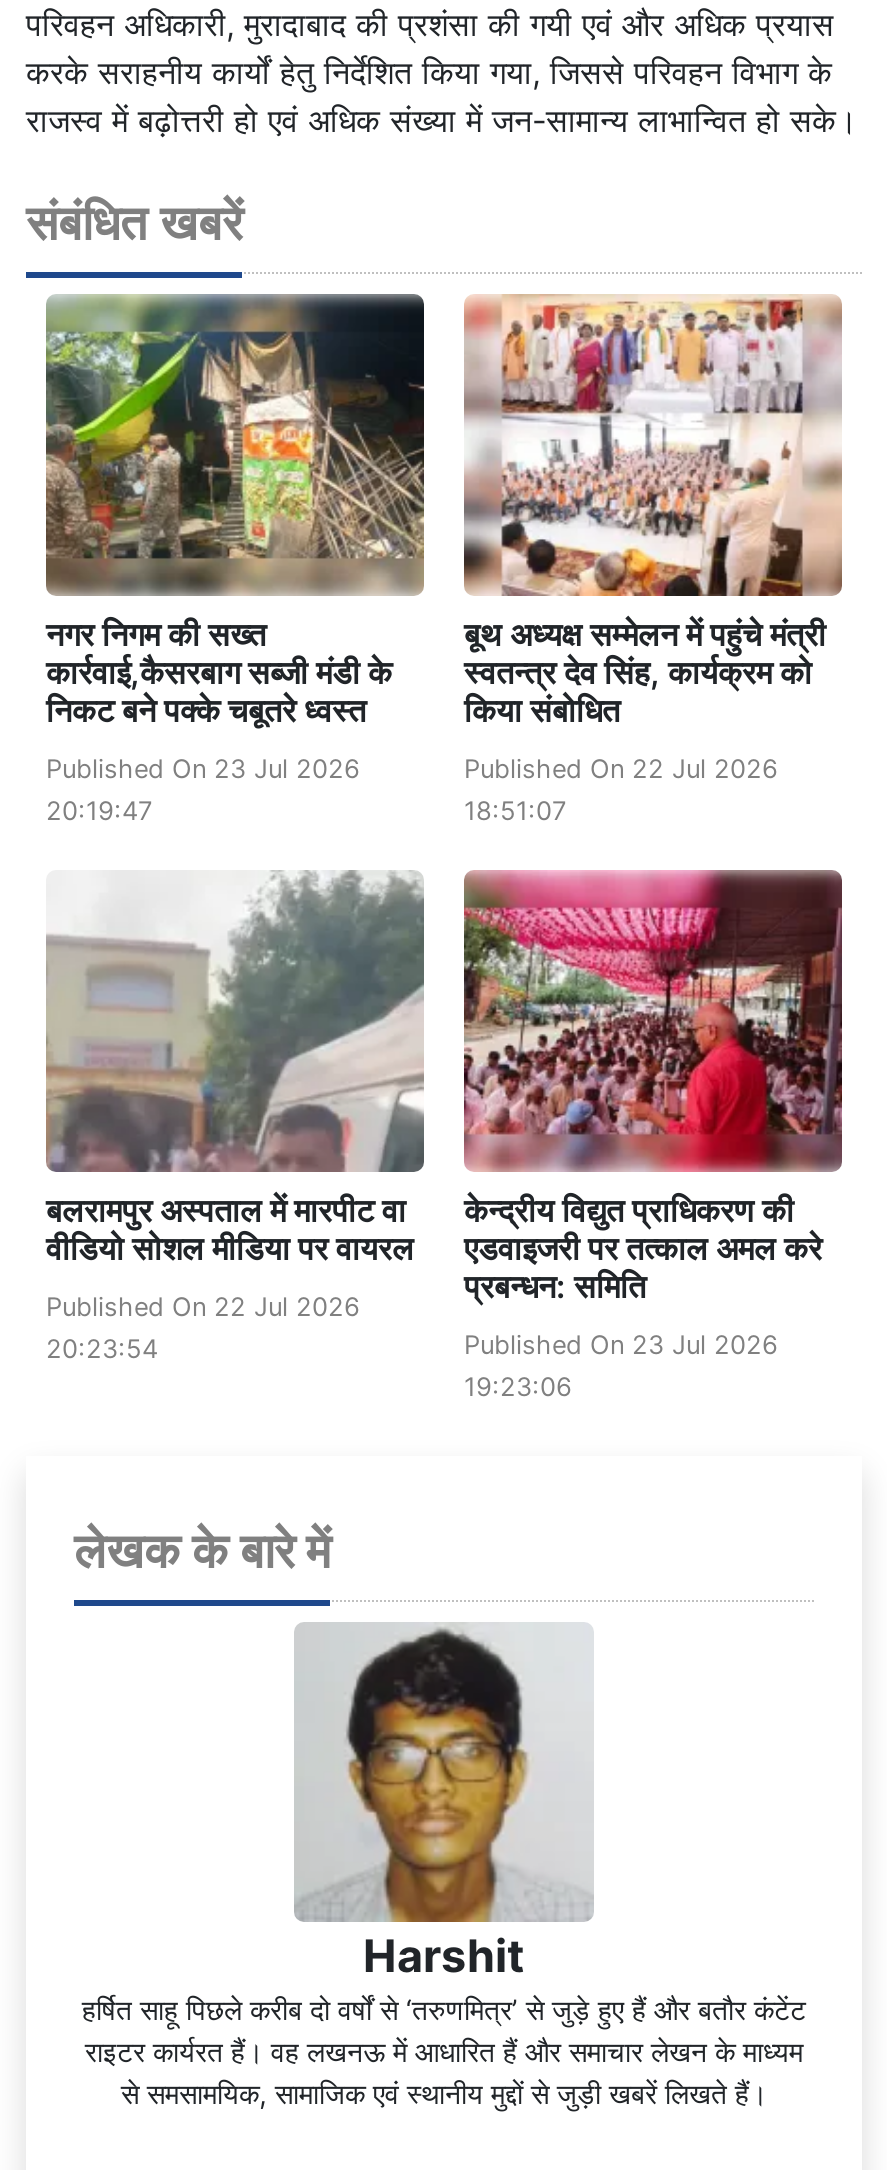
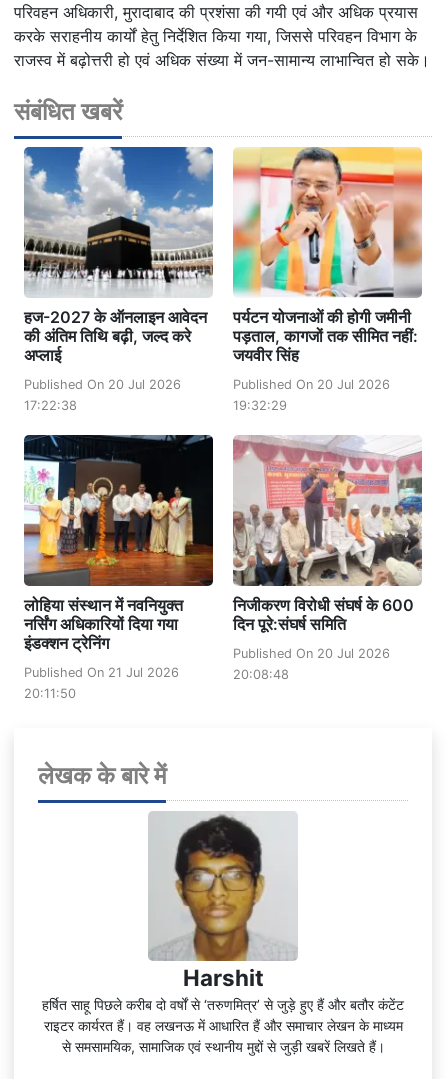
[44,292,426,730] [image] | नगर निगम की सख्त | कार्रवाई,कैसरबाग सब्जी मंडी के | निकट बने पक्के चबूतरे ध्वस्त -> [24,146,214,365] [image] | हज-2027 के ऑनलाइन आवेदन | की अंतिम तिथि बढ़ी, जल्द करे | अप्लाई
[462,296,842,730] [image] | बूथ अध्यक्ष सम्मेलन में पहुंचे मंत्री | स्वतन्त्र देव सिंह, कार्यक्रम को | किया संबोधित -> [232,147,422,365] [image] | पर्यटन योजनाओं की होगी जमीनी | पड़ताल, कागजों तक सीमित नहीं: | जयवीर सिंह
[46,754,360,826] Published On 23 Jul 2026 | 20:19:47 -> [24,377,181,413] Published On 20 Jul 2026 | 17:22:38
[464,754,778,826] Published On 22 Jul 2026 | 18:51:07 -> [233,377,390,413] Published On 20 Jul 2026 | 19:32:29
[44,870,426,1269] [image] | बलरामपुर अस्पताल में मारपीट वा | वीडियो सोशल मीडिया पर वायरल -> [23,434,214,653] [image] | लोहिया संस्थान में नवनियुक्त | नर्सिंग अधिकारियों दिया गया | इंडक्शन ट्रेनिंग
[462,868,844,1307] [image] | केन्द्रीय विद्युत प्राधिकरण की | एडवाइजरी पर तत्काल अमल करे | प्रबन्धन: समिति -> [233,435,423,634] [image] | निजीकरण विरोधी संघर्ष के 600 | दिन पूरे:संघर्ष समिति
[46,1293,360,1365] Published On 22 Jul 2026 | 20:23:54 -> [24,665,179,701] Published On 21 Jul 2026 | 20:11:50
[464,1331,778,1403] Published On 23 Jul 2026 | 19:23:06 -> [233,646,390,682] Published On 20 Jul 2026 | 20:08:48

